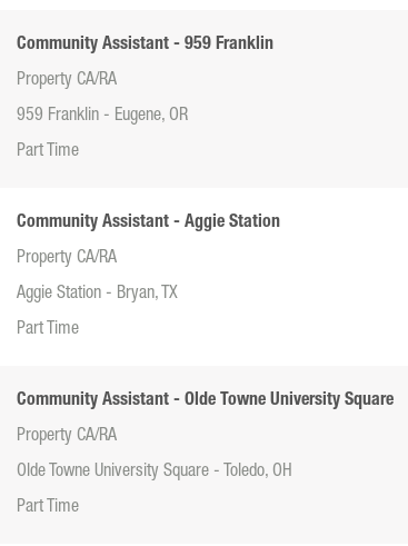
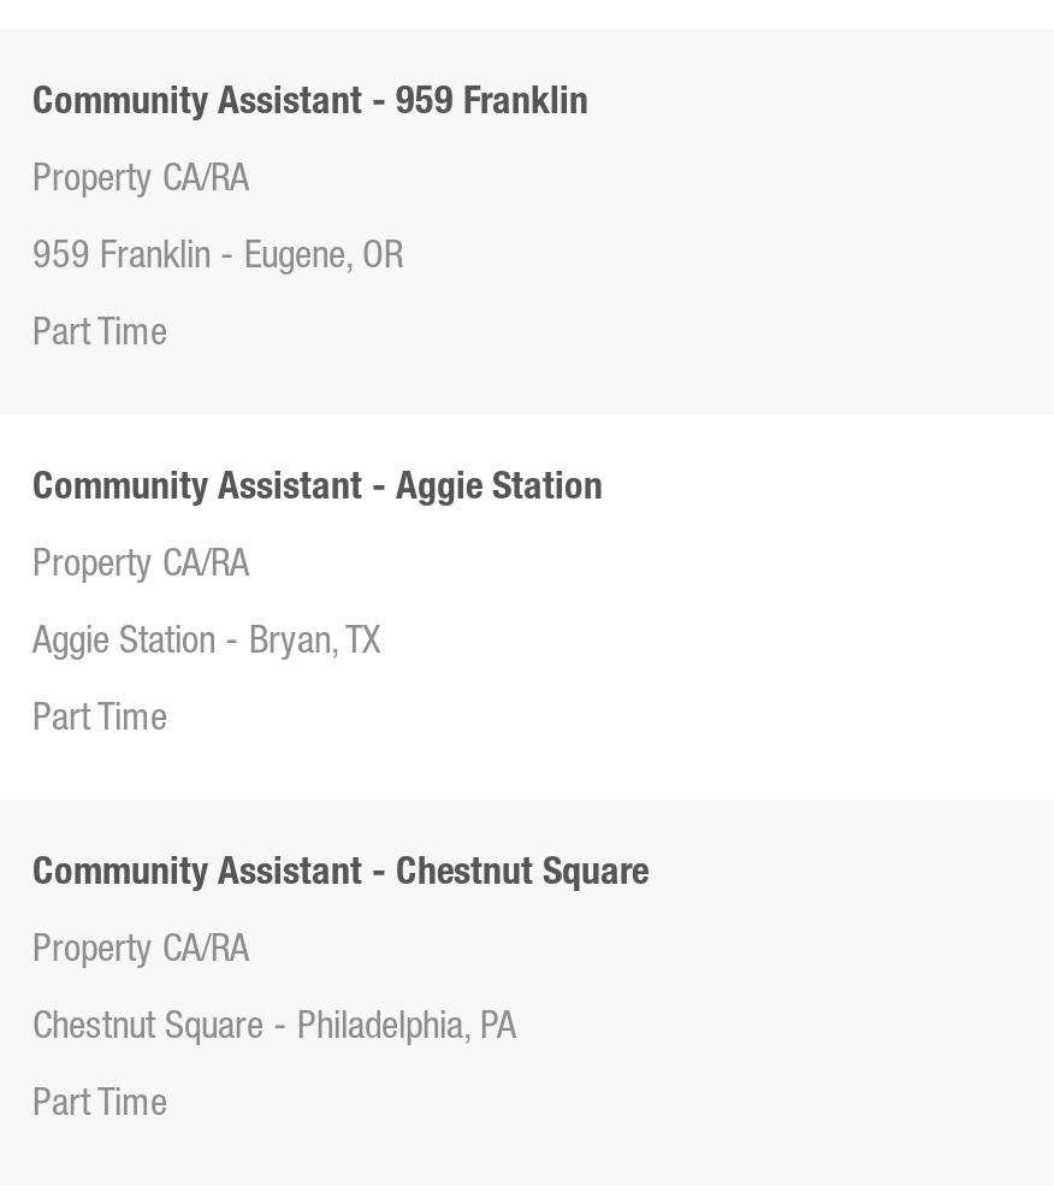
[17,393,394,410] Community Assistant - Olde Towne University Square -> [32,856,649,895] Community Assistant - Chestnut Square
[17,464,292,482] Olde Towne University Square - Toledo, OH -> [32,1010,516,1049] Chestnut Square - Philadelphia, PA

